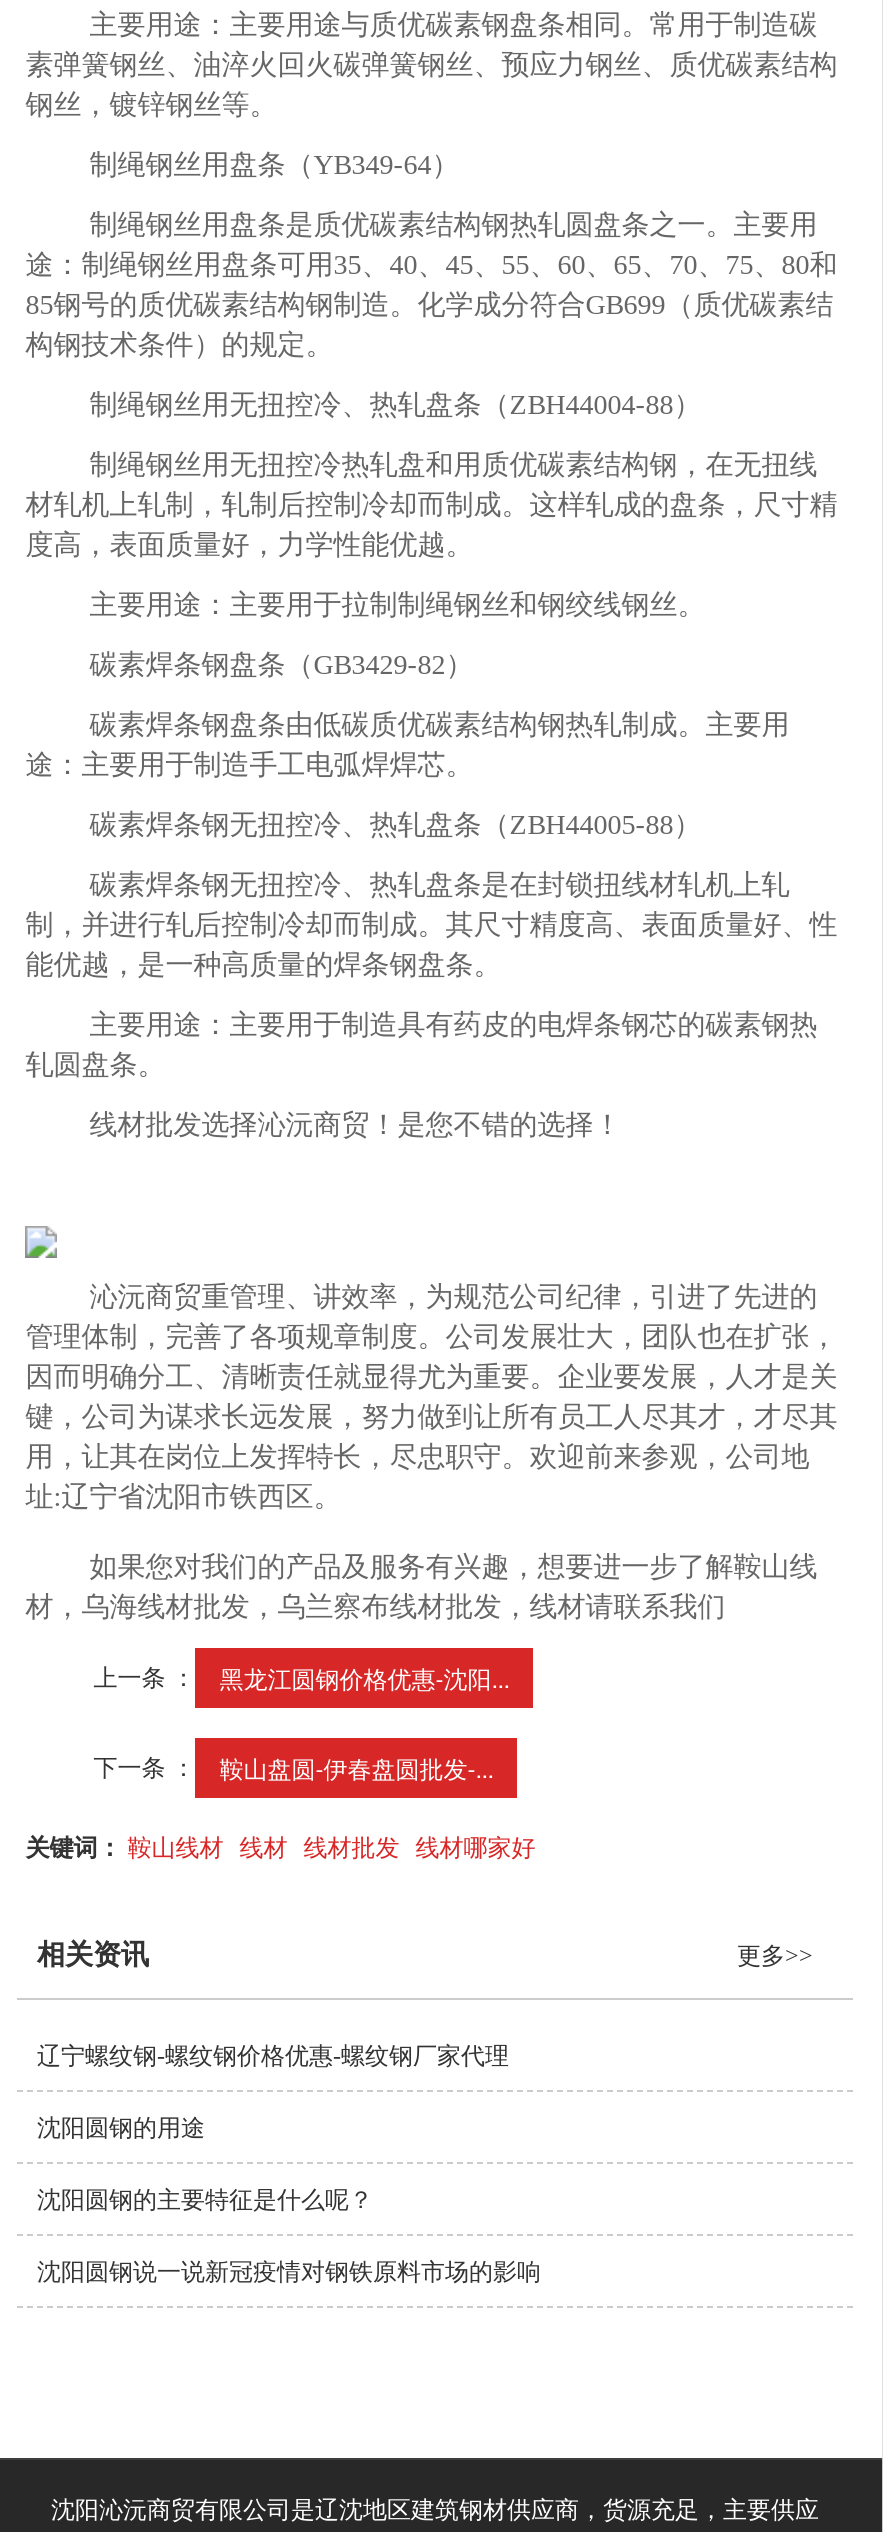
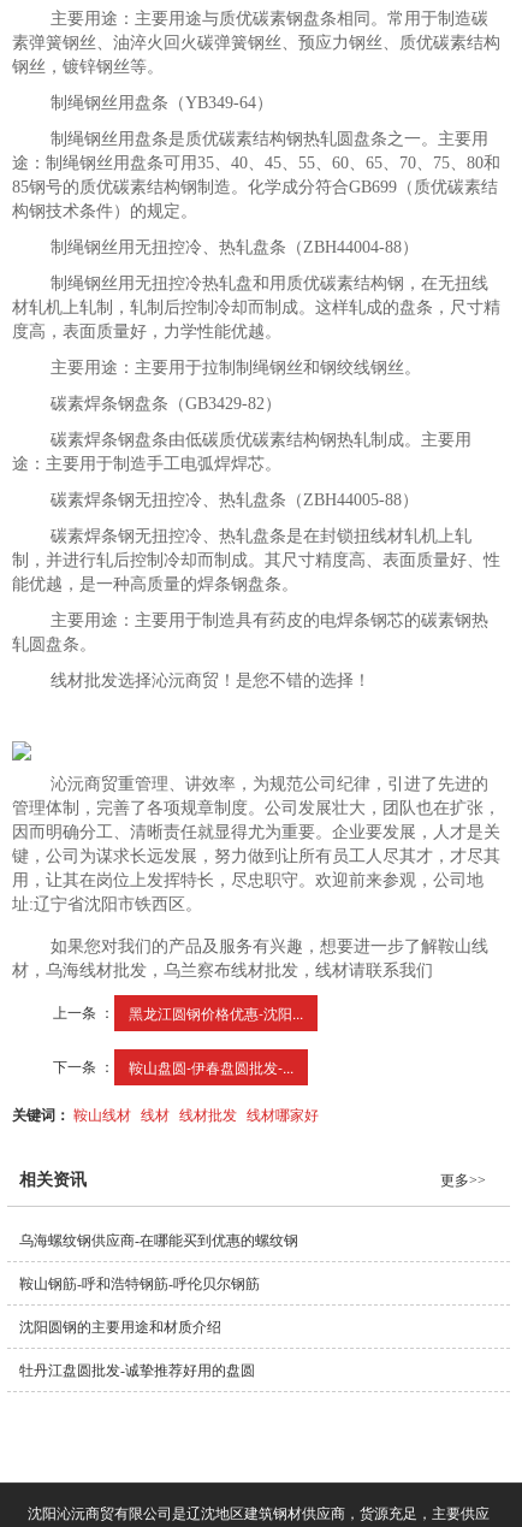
[37,2042,509,2070] 辽宁螺纹钢-螺纹钢价格优惠-螺纹钢厂家代理 -> [19,1232,298,1249] 乌海螺纹钢供应商-在哪能买到优惠的螺纹钢
[37,2114,205,2142] 沈阳圆钢的用途 -> [19,1276,260,1292] 鞍山钢筋-呼和浩特钢筋-呼伦贝尔钢筋
[37,2186,373,2214] 沈阳圆钢的主要特征是什么呢？ -> [19,1319,221,1336] 沈阳圆钢的主要用途和材质介绍
[37,2258,541,2286] 沈阳圆钢说一说新冠疫情对钢铁原料市场的影响 -> [19,1362,255,1379] 牡丹江盘圆批发-诚挚推荐好用的盘圆

